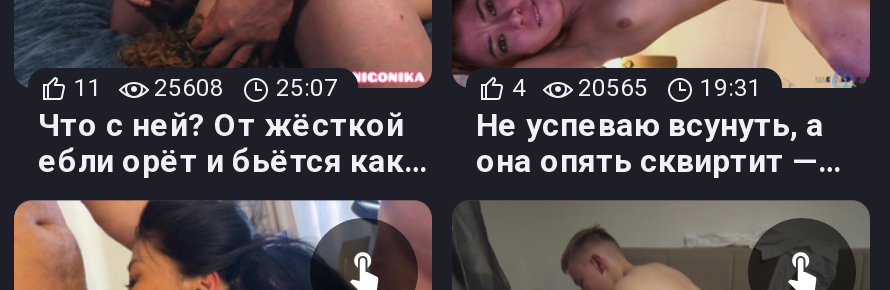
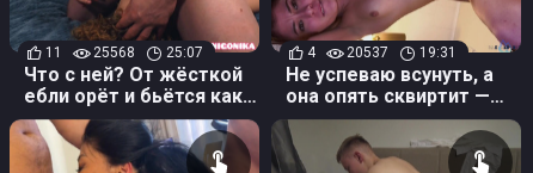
[74,74,338,102] 11 25608 25:07 -> [45,44,203,61] 11 25568 25:07
[512,74,762,102] 4 20565 19:31 -> [307,44,457,61] 4 20537 19:31

